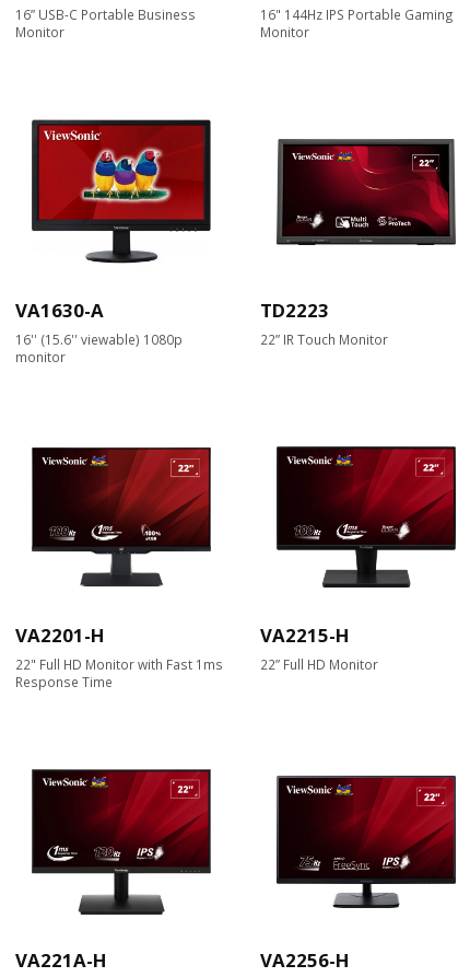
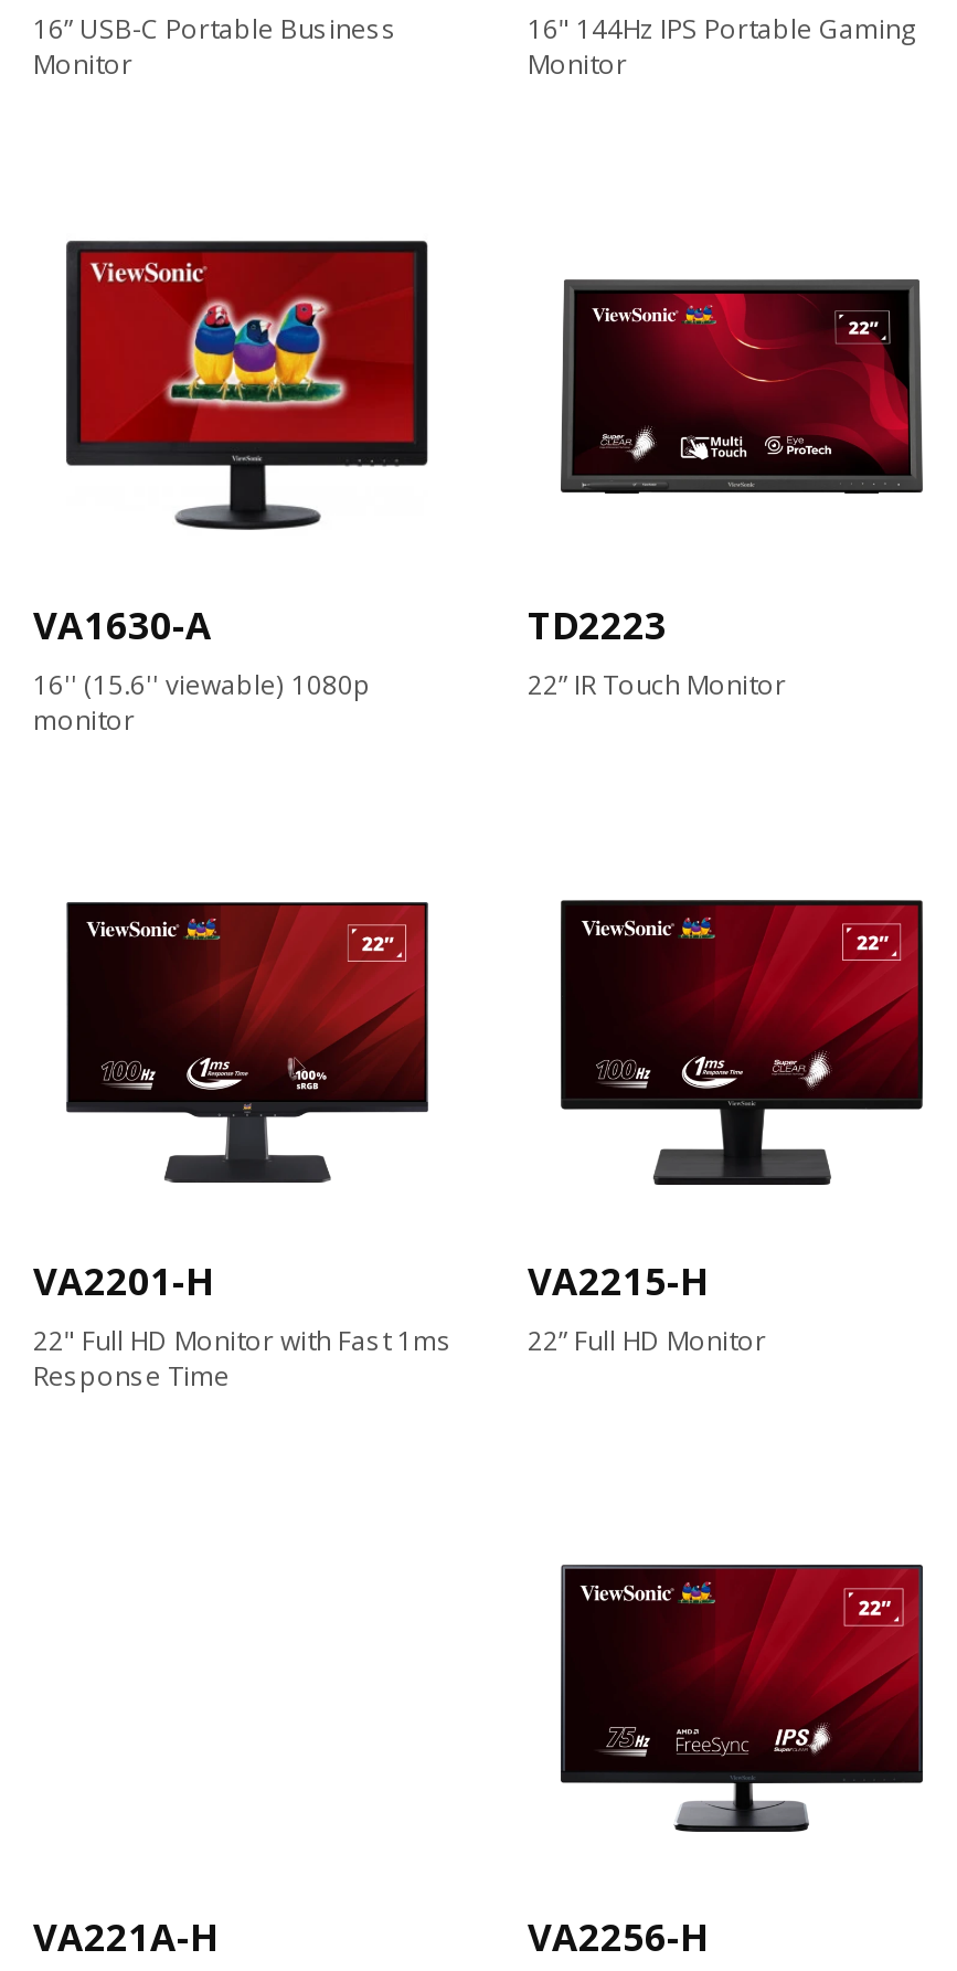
[31,768,212,916] [image] -> none

